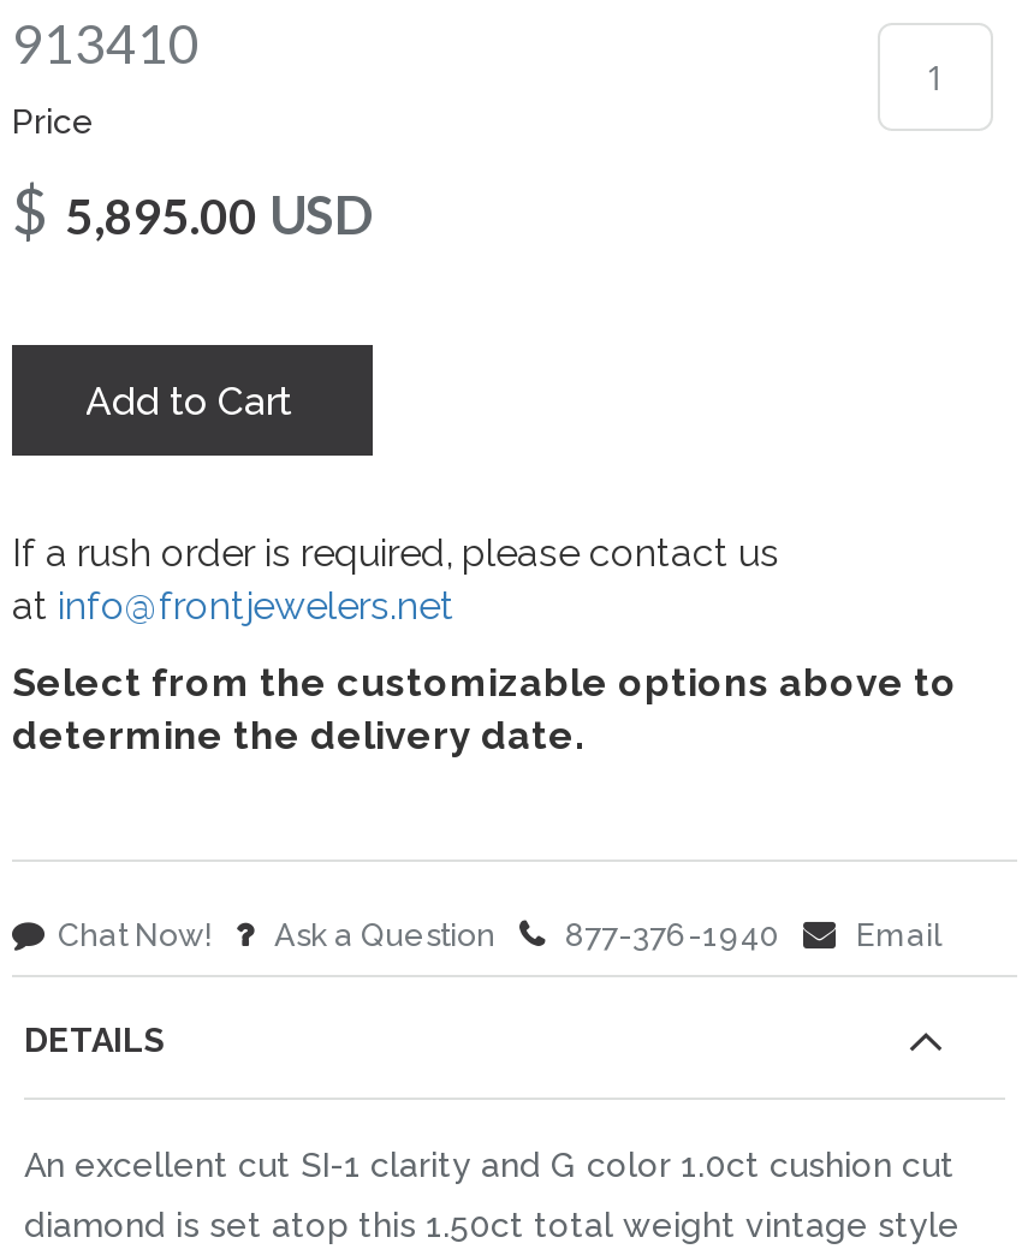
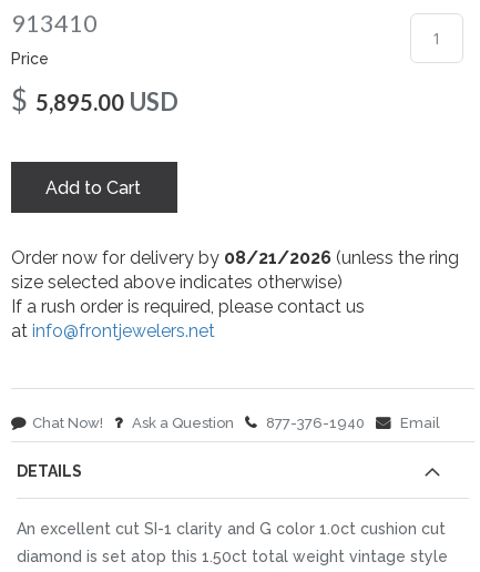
none -> [11,247,459,293] Order now for delivery by 08/21/2026 (unless the ring | size selected above indicates otherwise)
moved [12,530,779,629] -> [11,296,365,341]: If a rush order is required, please contact us | at info@frontjewelers.net
[12,660,957,759] Select from the customizable options above to | determine the delivery date. -> none

